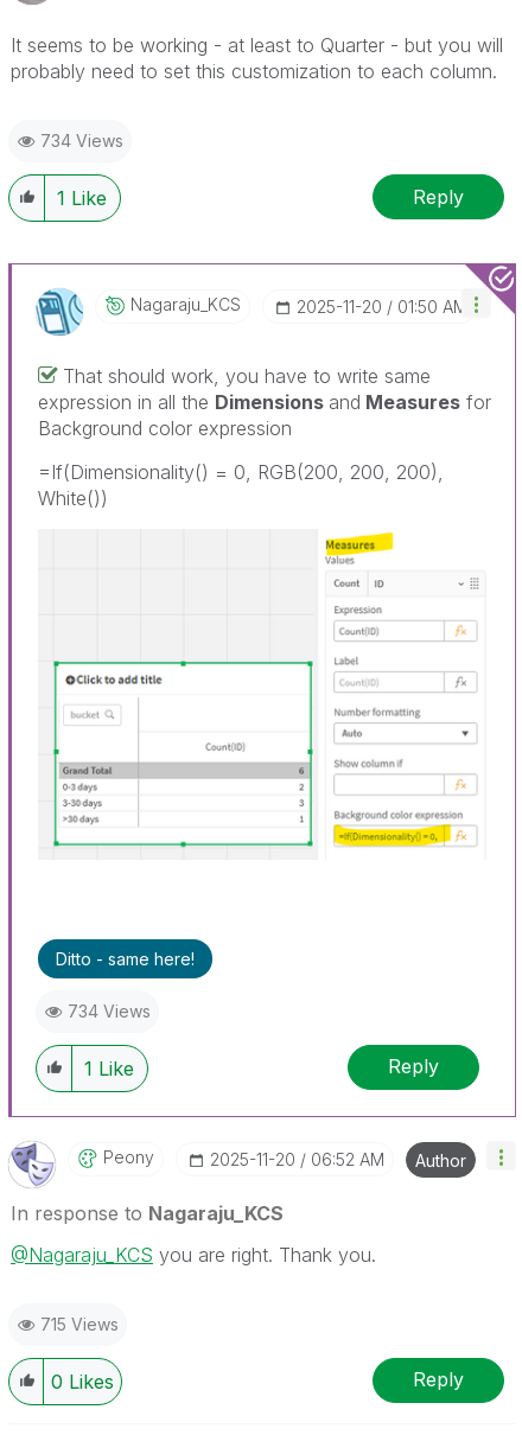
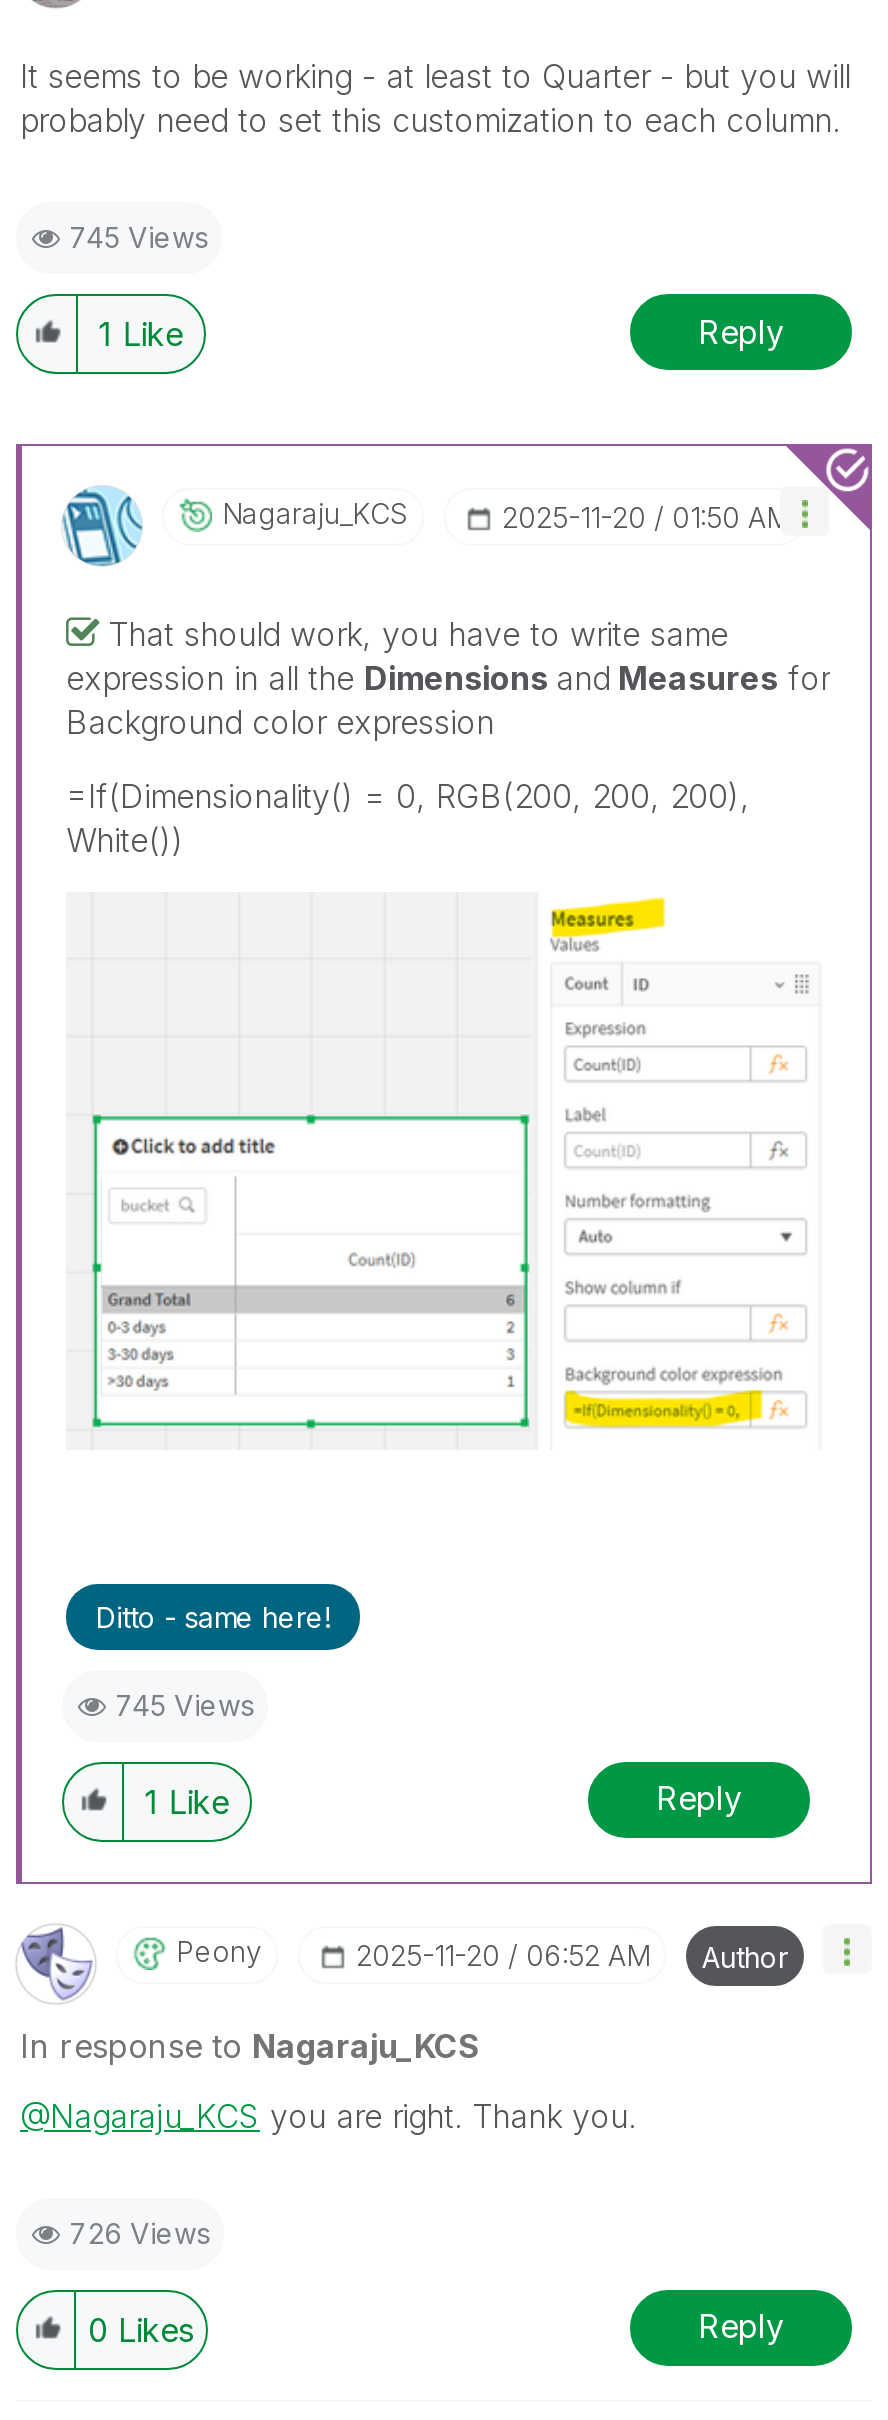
[40,131,123,151] 734 Views -> [70,220,208,254] 745 Views
[68,1001,151,1021] 734 Views -> [116,1687,254,1721] 745 Views
[40,1314,119,1334] 715 Views -> [70,2215,210,2249] 726 Views

